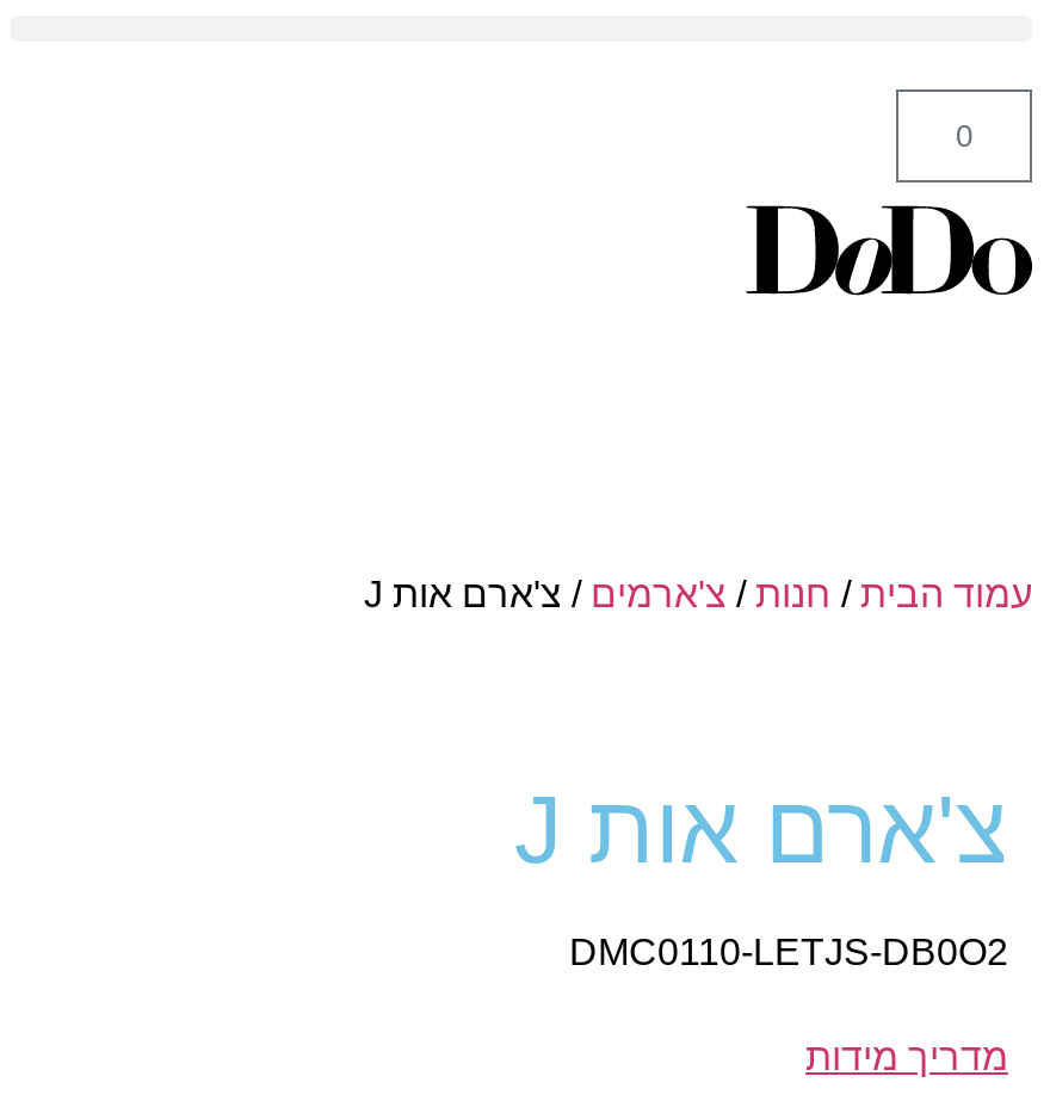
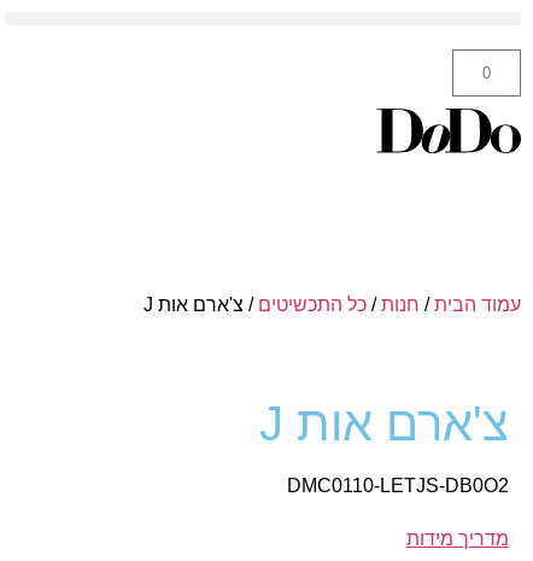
[383,573,1032,614] עמוד הבית / חנות / צ'ארמים / צ'ארם אות J -> [153,294,521,315] עמוד הבית / חנות / כל התכשיטים / צ'ארם אות J

